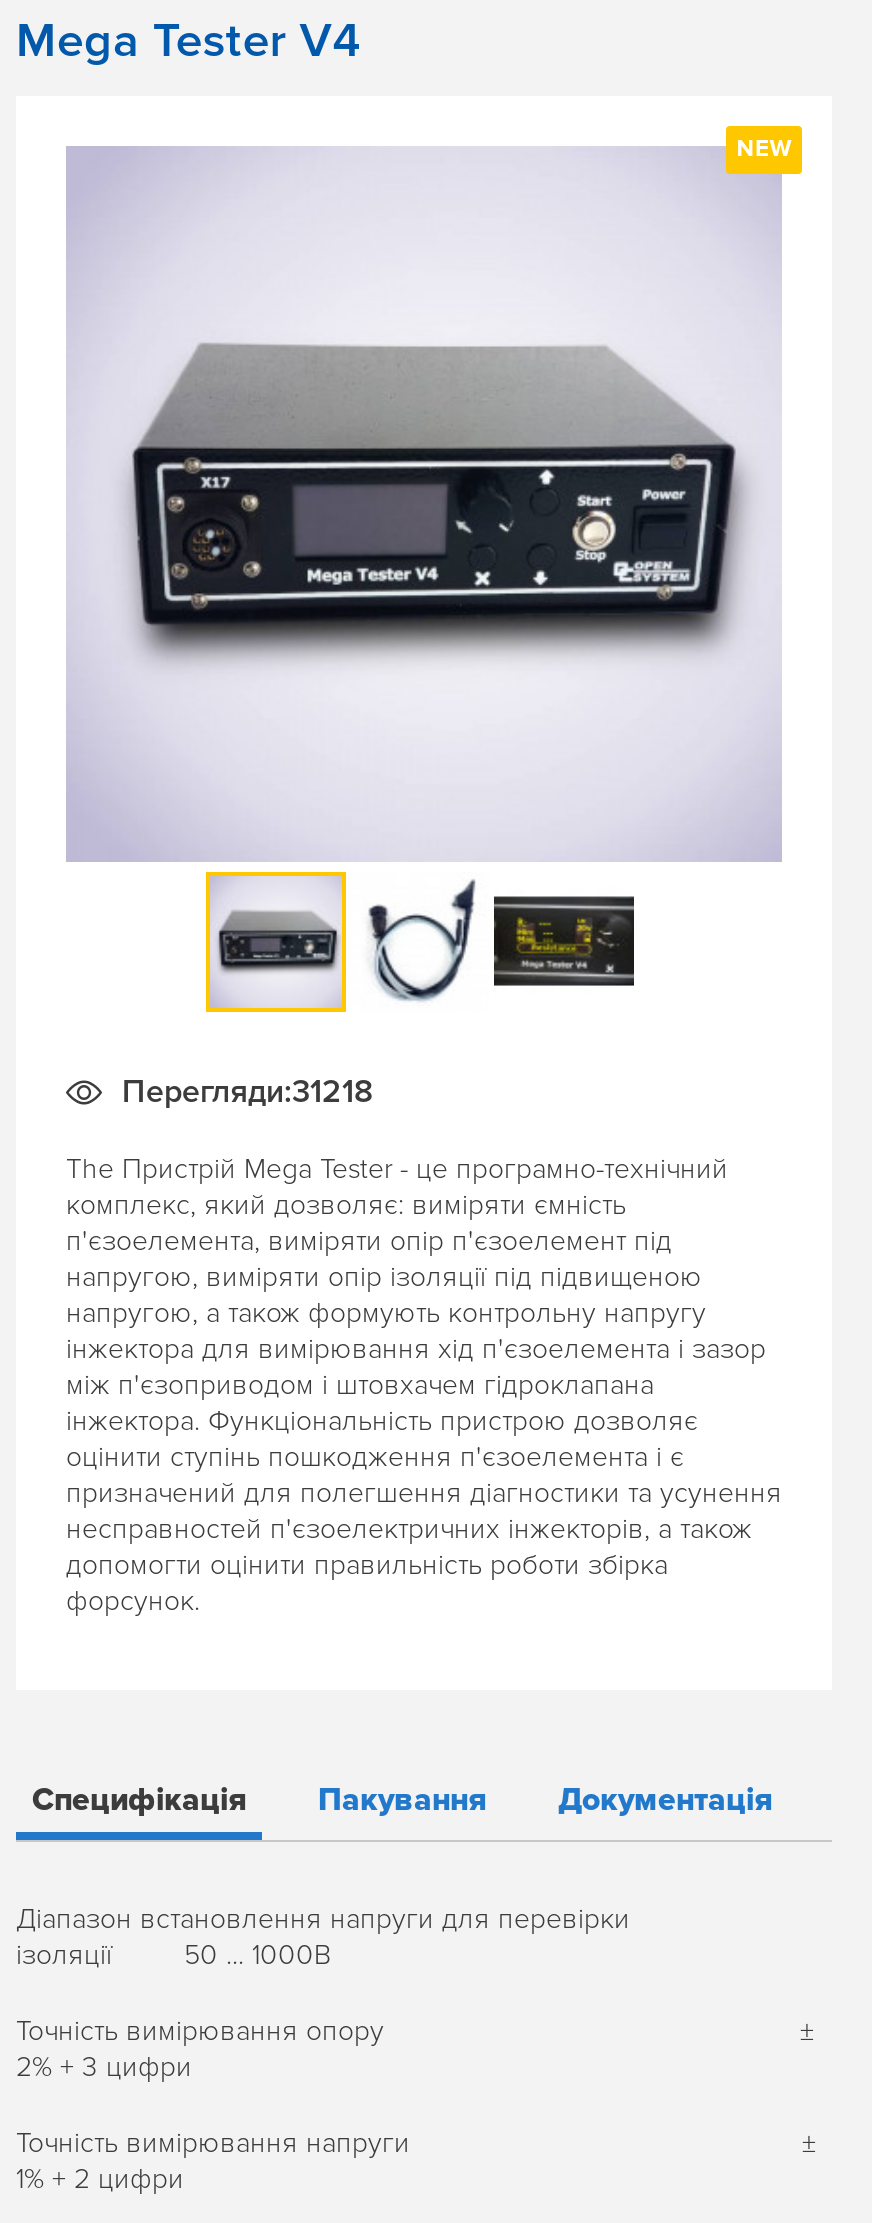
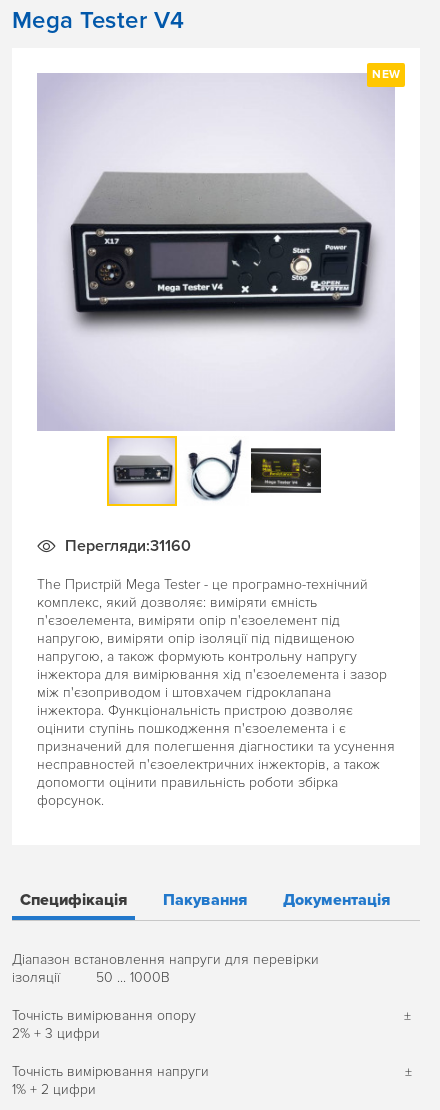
[122,1072,374,1112] Перегляди:31218 -> [65,536,191,556] Перегляди:31160

